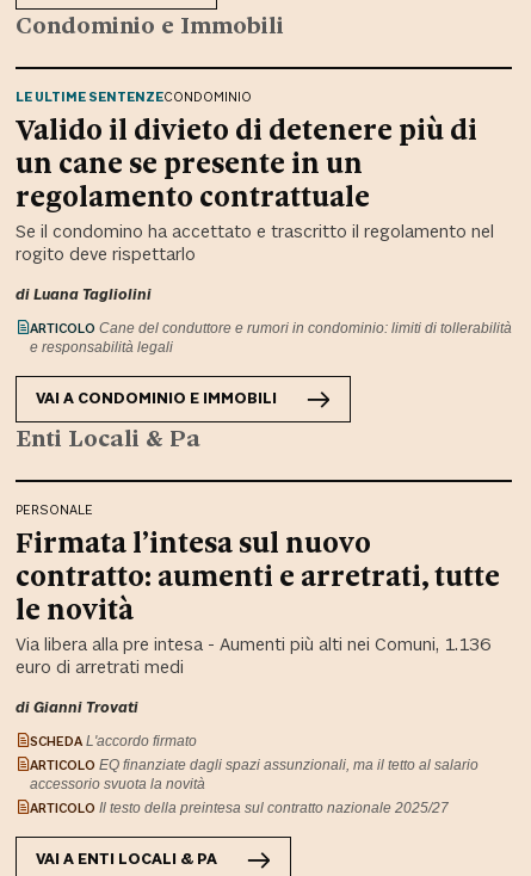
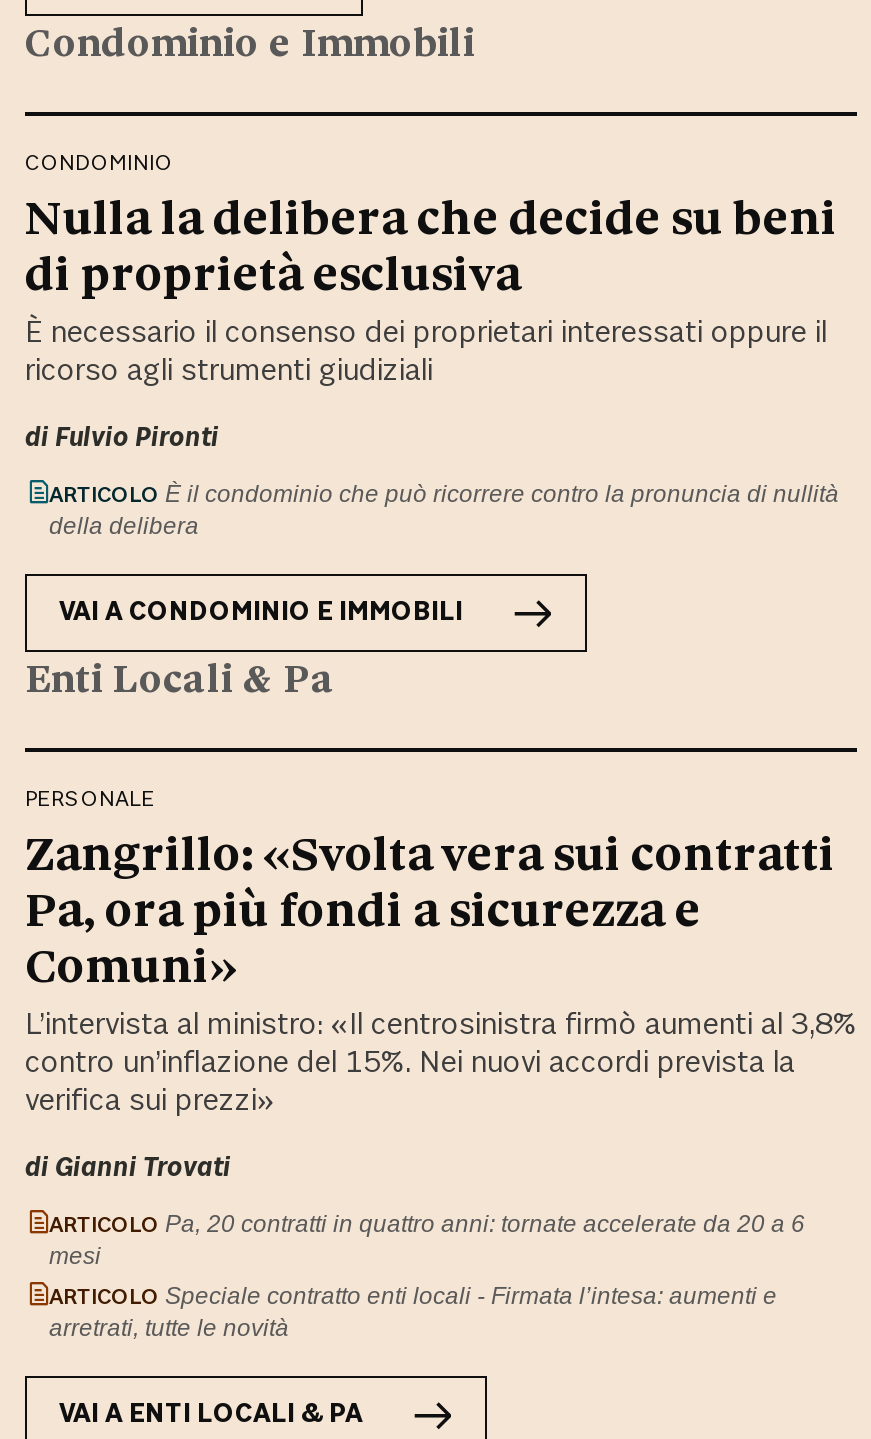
[16,88,494,266] LE ULTIME SENTENZECONDOMINIO | Valido il divieto di detenere più di | un cane se presente in un | regolamento contrattuale | Se il condomino ha accettato e trascritto il regolamento nel | rogito deve rispettarlo -> [25,147,837,390] CONDOMINIO | Nulla la delibera che decide su beni | di proprietà esclusiva | È necessario il consenso dei proprietari interessati oppure il | ricorso agli strumenti giudiziali
[16,285,152,305] di Luana Tagliolini -> [25,422,219,454] di Fulvio Pironti
[30,320,512,356] ARTICOLO Cane del conduttore e rumori in condominio: limiti di tollerabilità | e responsabilità legali -> [49,480,839,540] ARTICOLO È il condominio che può ricorrere contro la pronuncia di nullità | della delibera
[16,521,500,679] Firmata l’intesa sul nuovo | contratto: aumenti e arretrati, tutte | le novità | Via libera alla pre intesa - Aumenti più alti nei Comuni, 1.136 | euro di arretrati medi -> [25,816,857,1120] Zangrillo: «Svolta vera sui contratti | Pa, ora più fondi a sicurezza e | Comuni» | L’intervista al ministro: «Il centrosinistra firmò aumenti al 3,8% | contro un’inflazione del 15%. Nei nuovi accordi prevista la | verifica sui prezzi»
[30,733,478,818] SCHEDA L'accordo firmato | ARTICOLO EQ finanziate dagli spazi assunzionali, ma il tetto al salario | accessorio svuota la novità | ARTICOLO Il testo della preintesa sul contratto nazionale 2025/27 -> [49,1210,805,1342] ARTICOLO Pa, 20 contratti in quattro anni: tornate accelerate da 20 a 6 | mesi | ARTICOLO Speciale contratto enti locali - Firmata l’intesa: aumenti e | arretrati, tutte le novità

